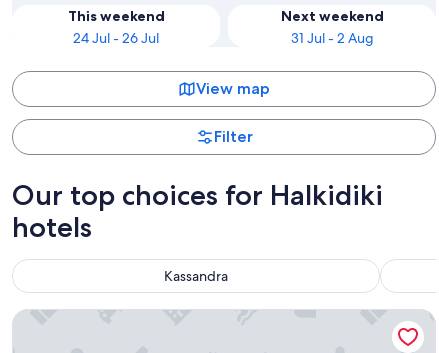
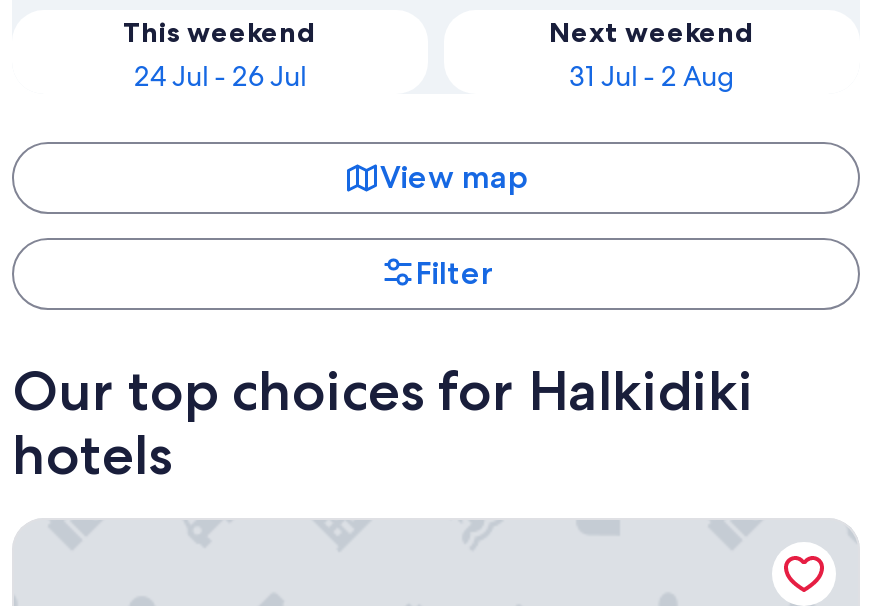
[164,266,228,284] Kassandra -> none

